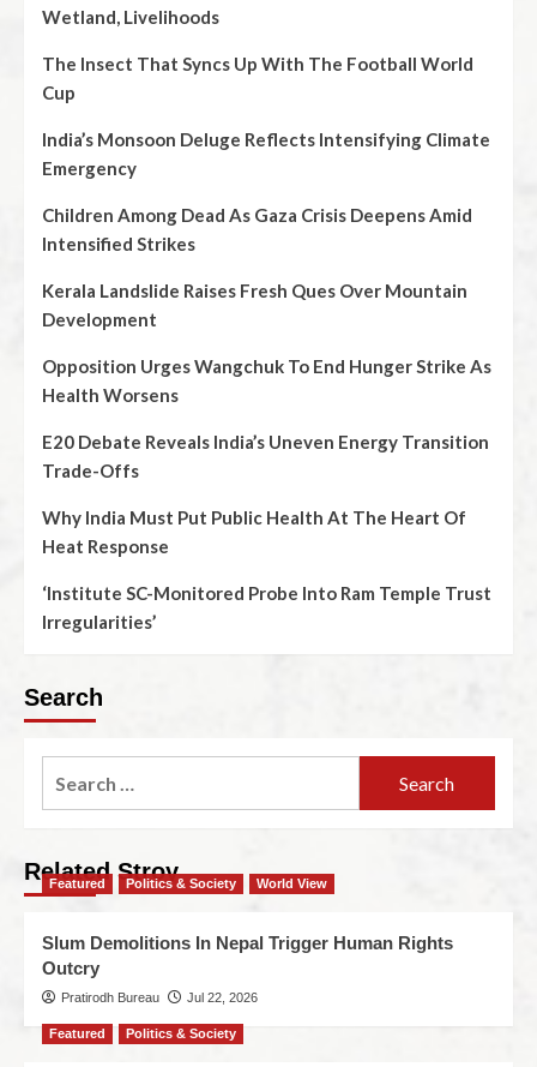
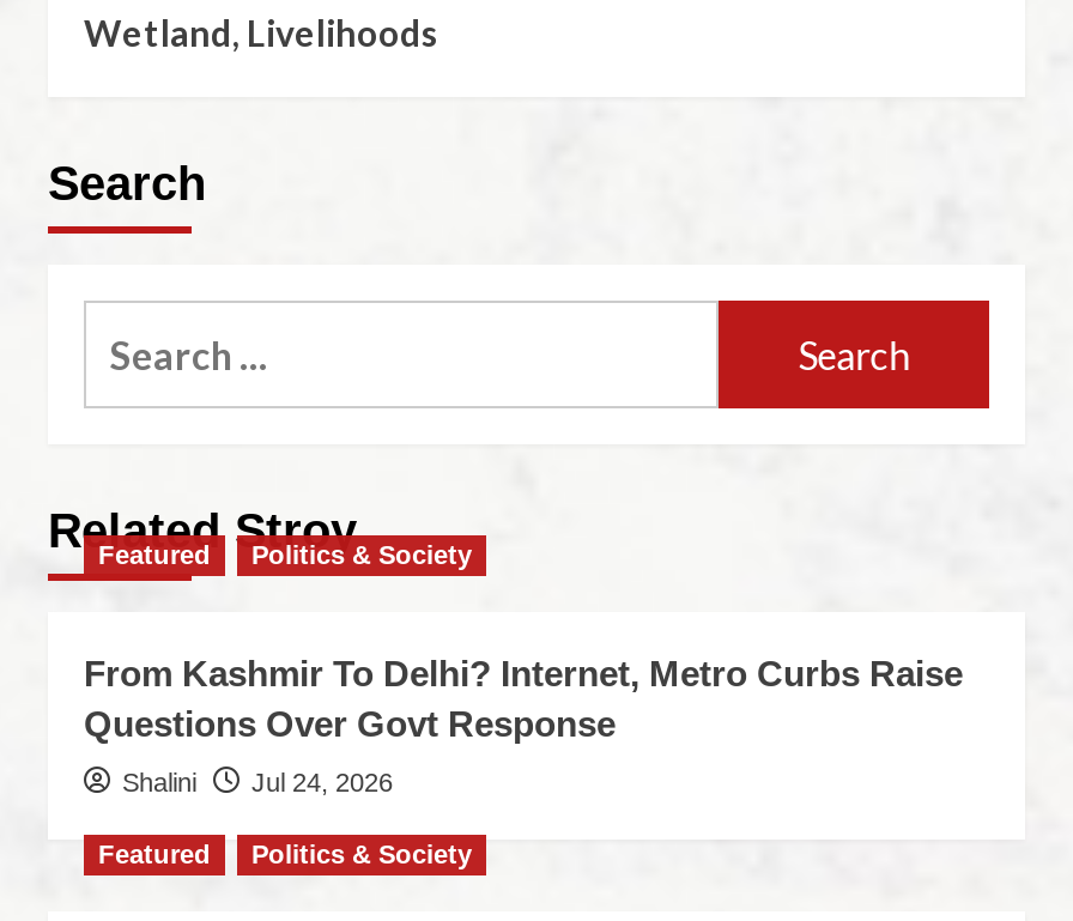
[42,53,491,633] The Insect That Syncs Up With The Football World | Cup | India’s Monsoon Deluge Reflects Intensifying Climate | Emergency | Children Among Dead As Gaza Crisis Deepens Amid | Intensified Strikes | Kerala Landslide Raises Fresh Ques Over Mountain | Development | Opposition Urges Wangchuk To End Hunger Strike As | Health Worsens | E20 Debate Reveals India’s Uneven Energy Transition | Trade-Offs | Why India Must Put Public Health At The Heart Of | Heat Response | ‘Institute SC-Monitored Probe Into Ram Temple Trust | Irregularities’ -> none
[42,876,453,1005] World View | Slum Demolitions In Nepal Trigger Human Rights | Outcry | Pratirodh Bureau | Jul 22, 2026 -> [84,653,963,796] From Kashmir To Delhi? Internet, Metro Curbs Raise | Questions Over Govt Response | Shalini | Jul 24, 2026

